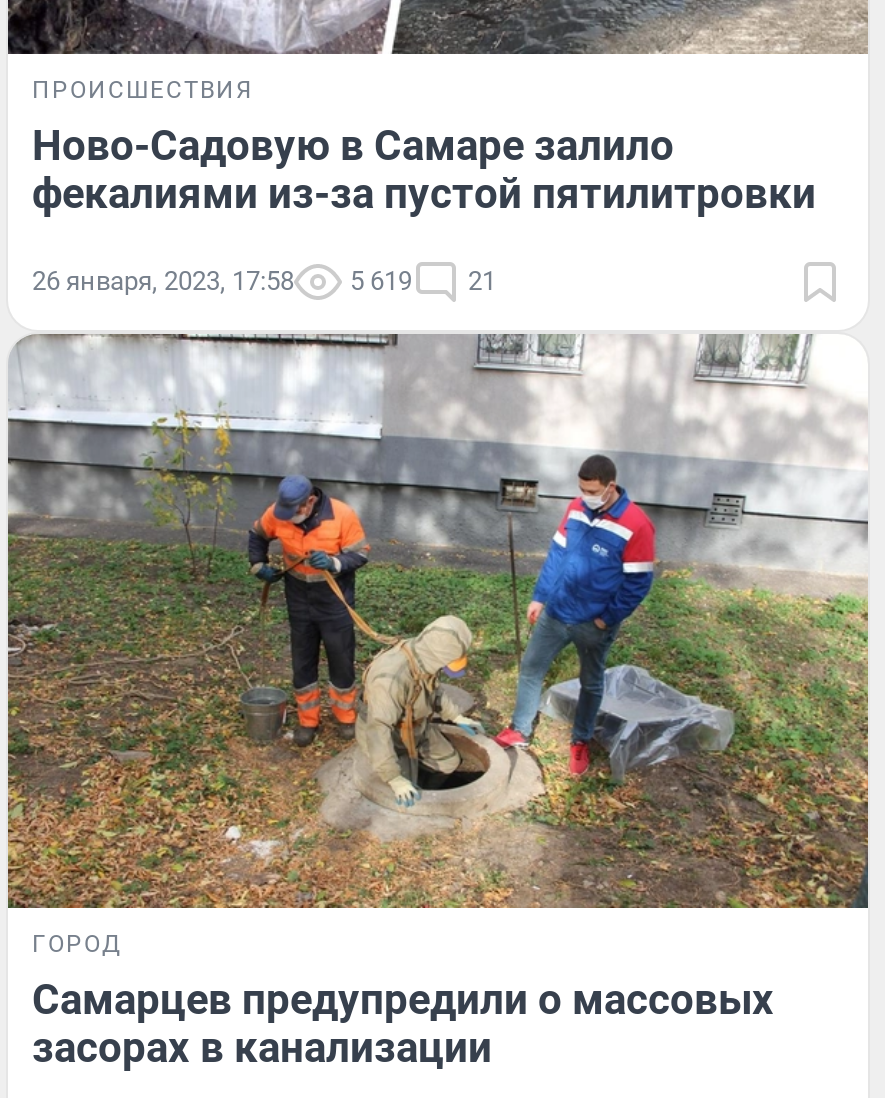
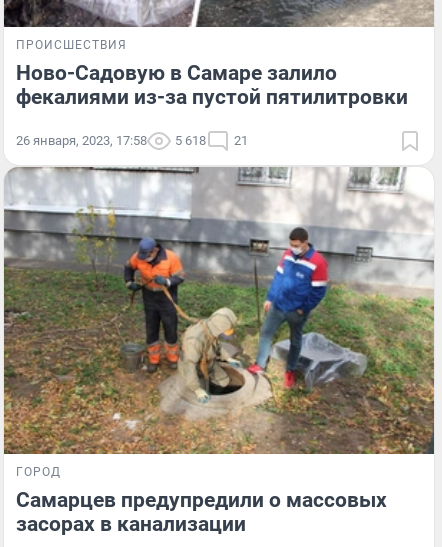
[32,266,496,296] 26 января, 2023, 17:58 5 619 21 -> [16,133,248,148] 26 января, 2023, 17:58 5 618 21

